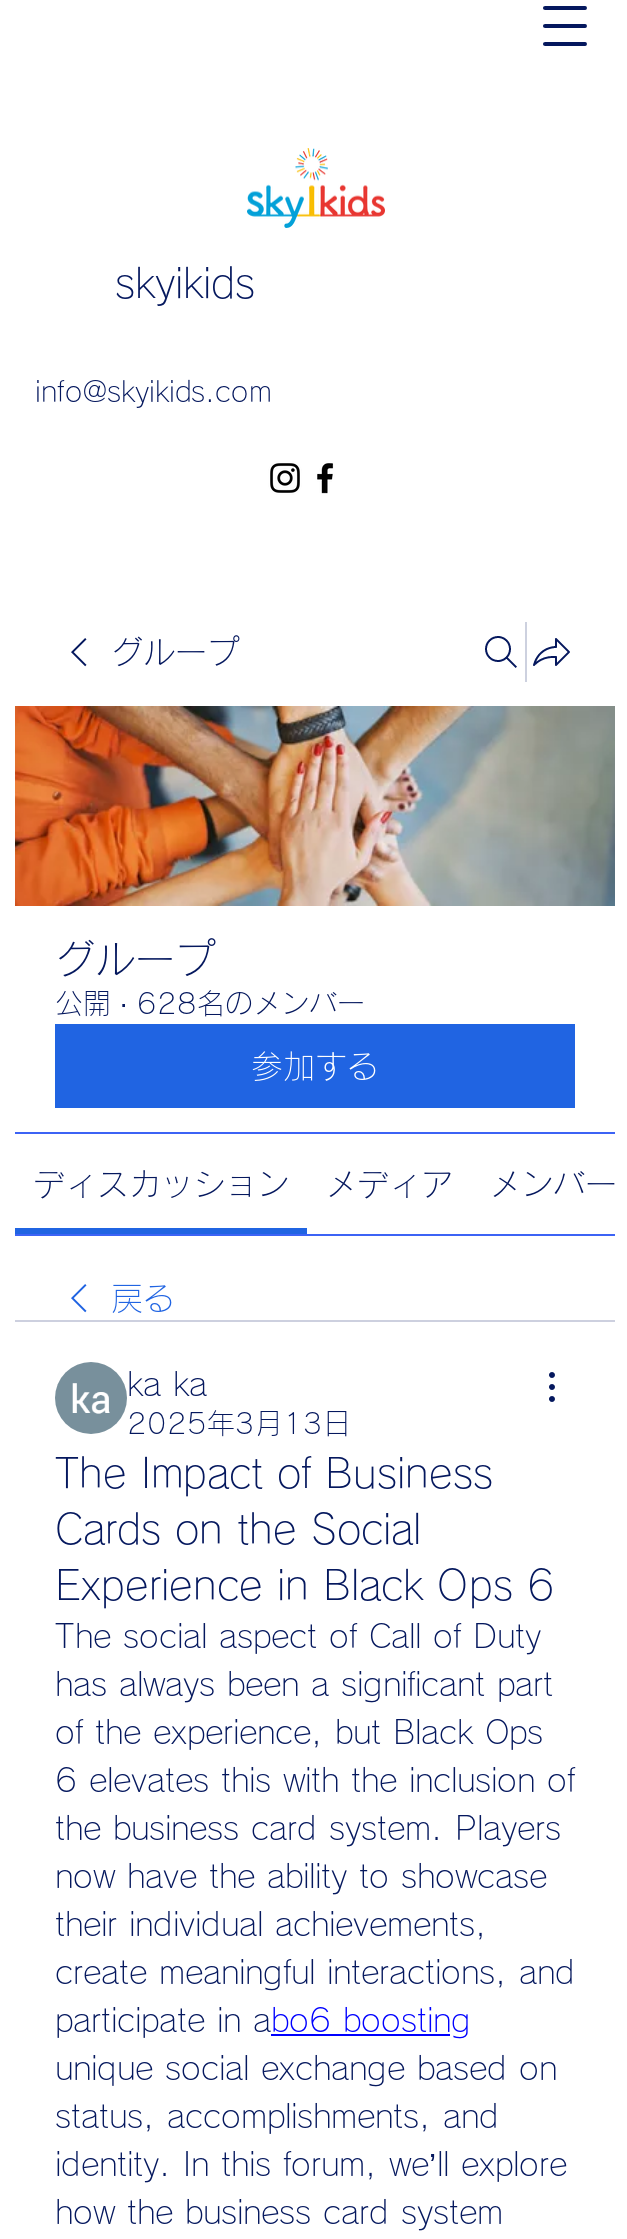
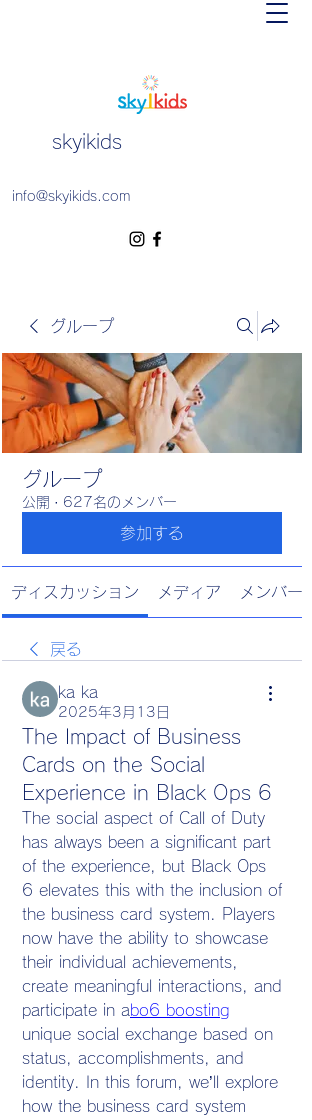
[55,990,365,1018] 公開 · 628名のメンバー -> [22,495,177,509] 公開 · 627名のメンバー

